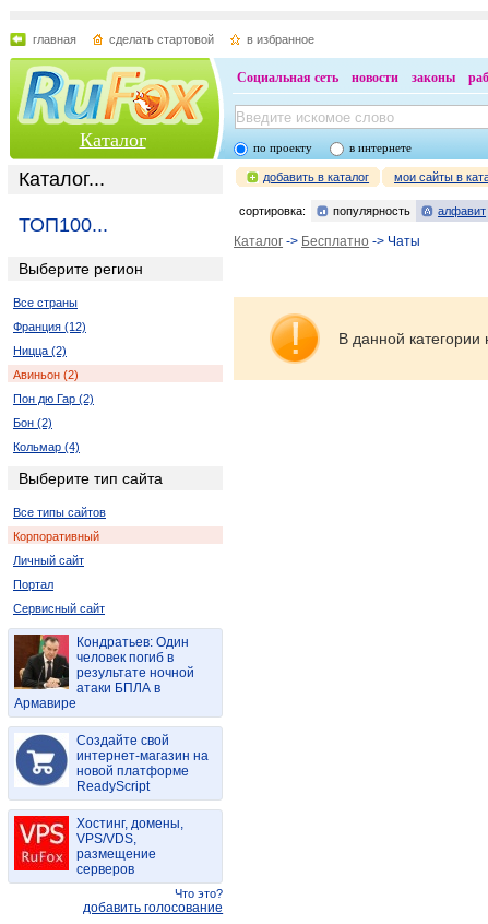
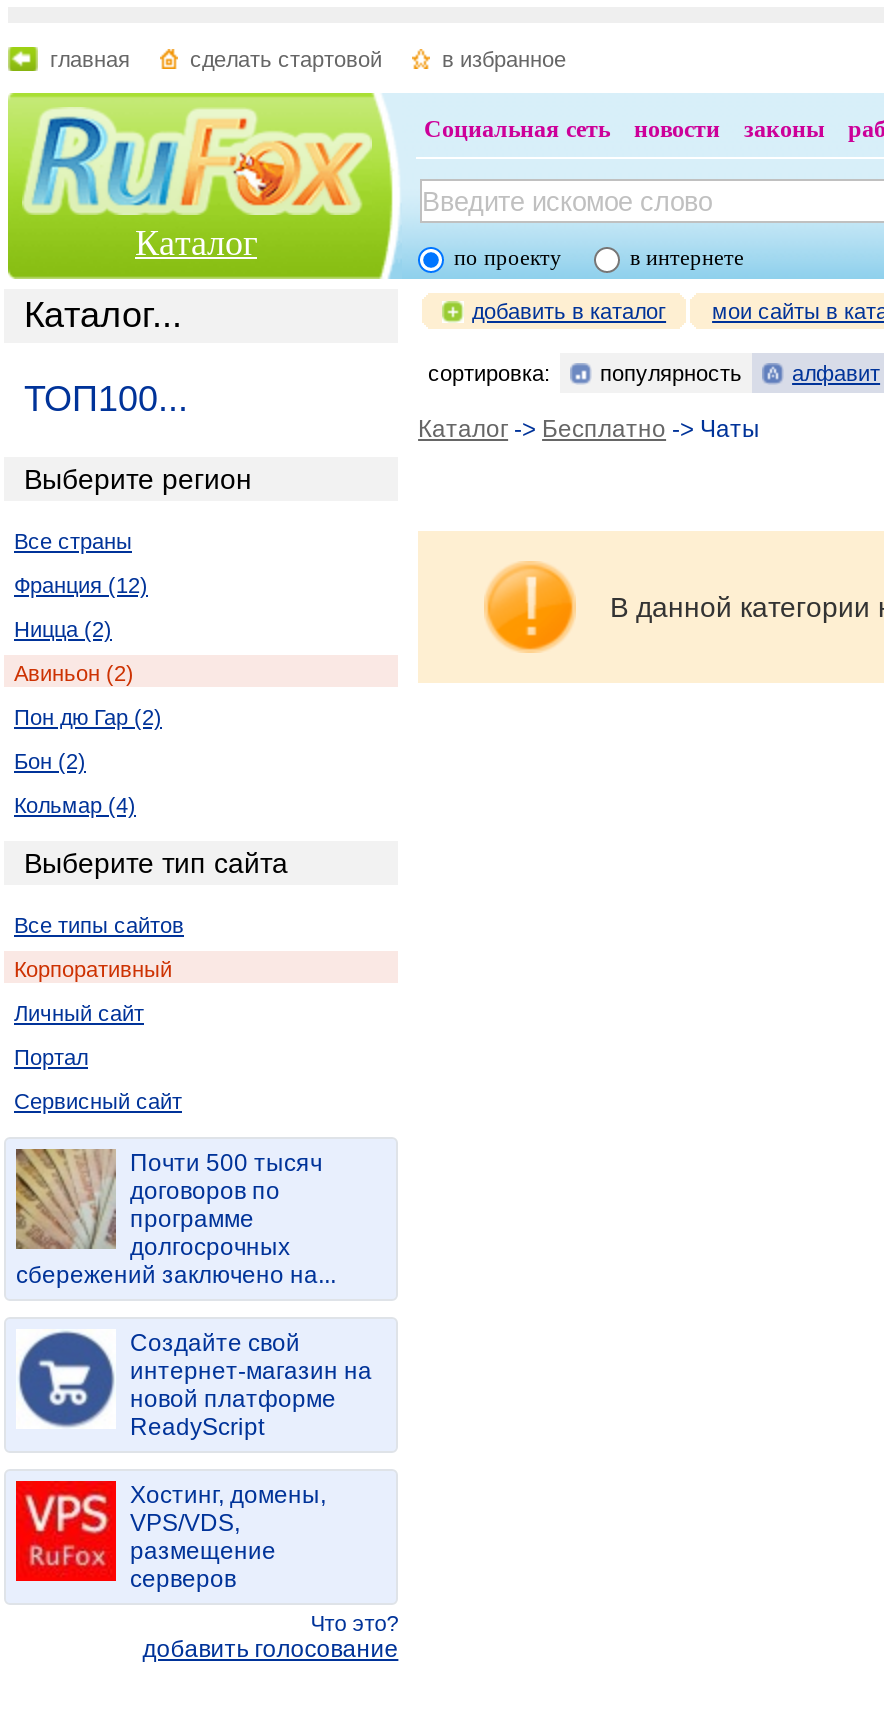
[13,633,194,711] [image] | Кондратьев: Один | человек погиб в | результате ночной | атаки БПЛА в | Армавире -> [14,1147,336,1289] [image] | Почти 500 тысяч | договоров по | программе | долгосрочных | сбережений заключено на...

